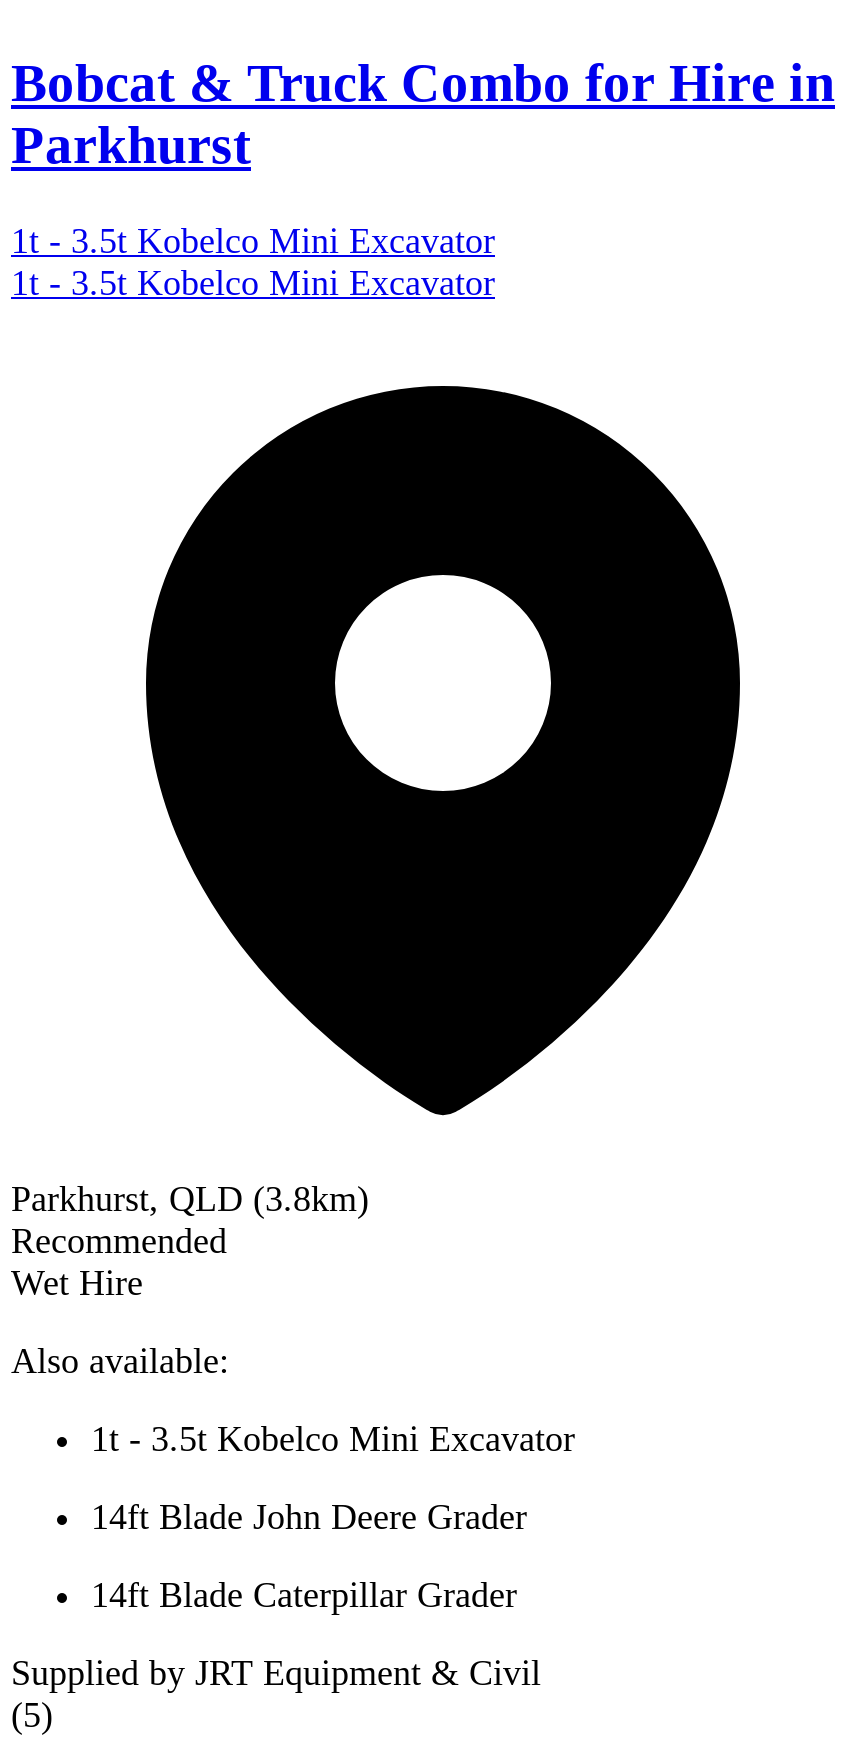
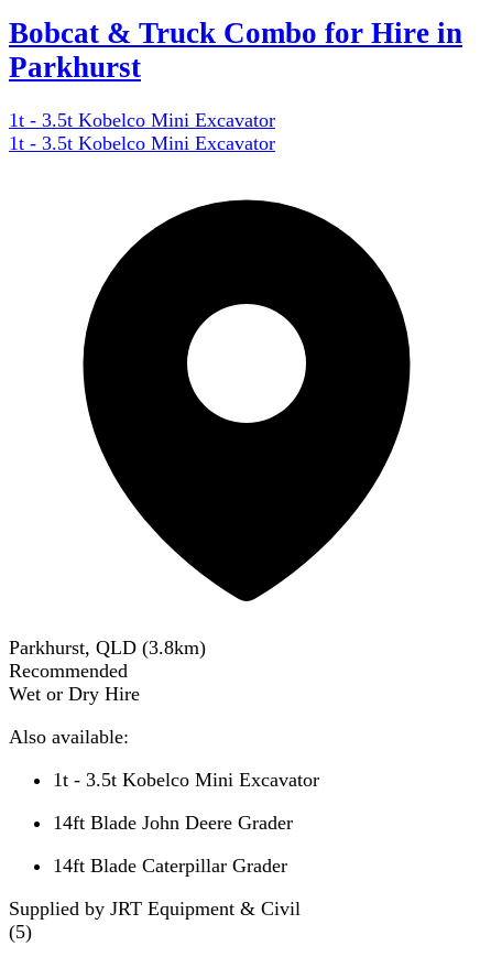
[11,1263,143,1303] Wet Hire -> [9,683,140,705] Wet or Dry Hire

